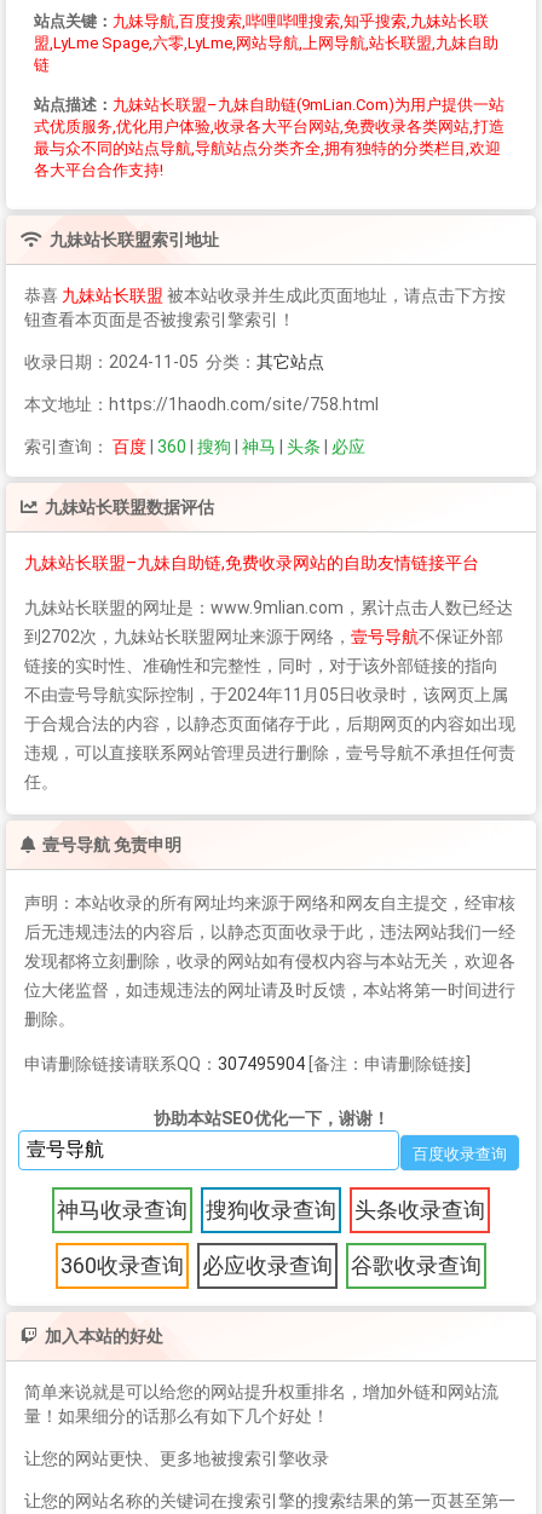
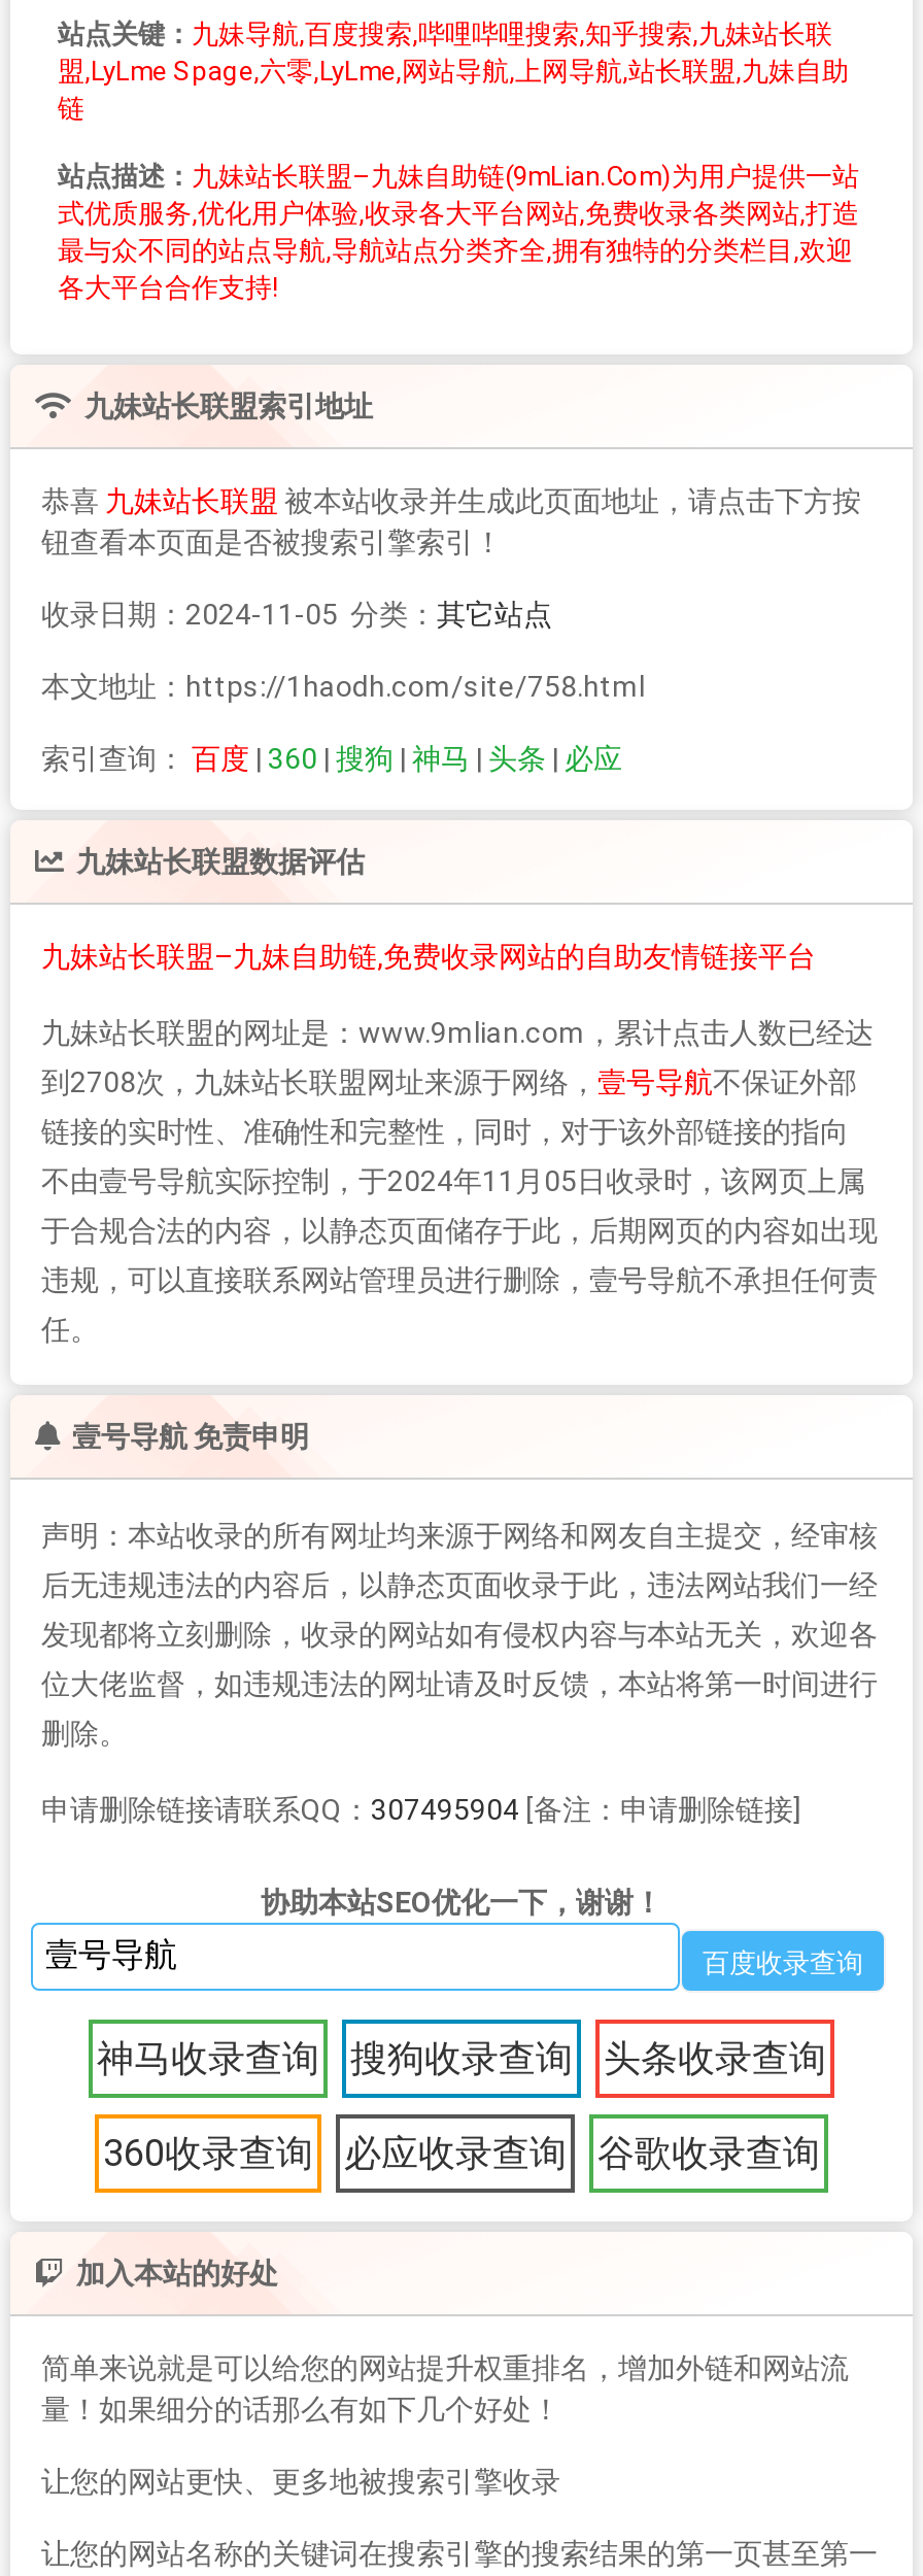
[24,627,503,647] 到2702次，九妹站长联盟网址来源于网络，壹号导航不保证外部 -> [41,1066,857,1099] 到2708次，九妹站长联盟网址来源于网络，壹号导航不保证外部

